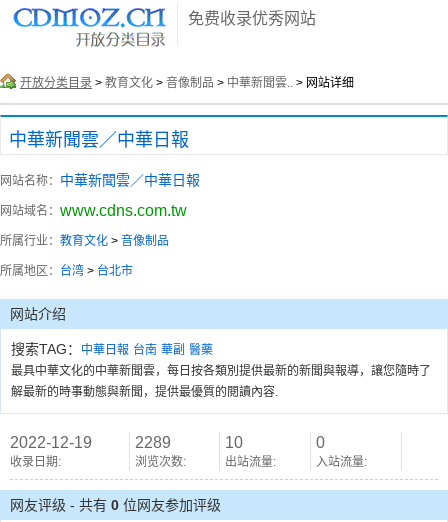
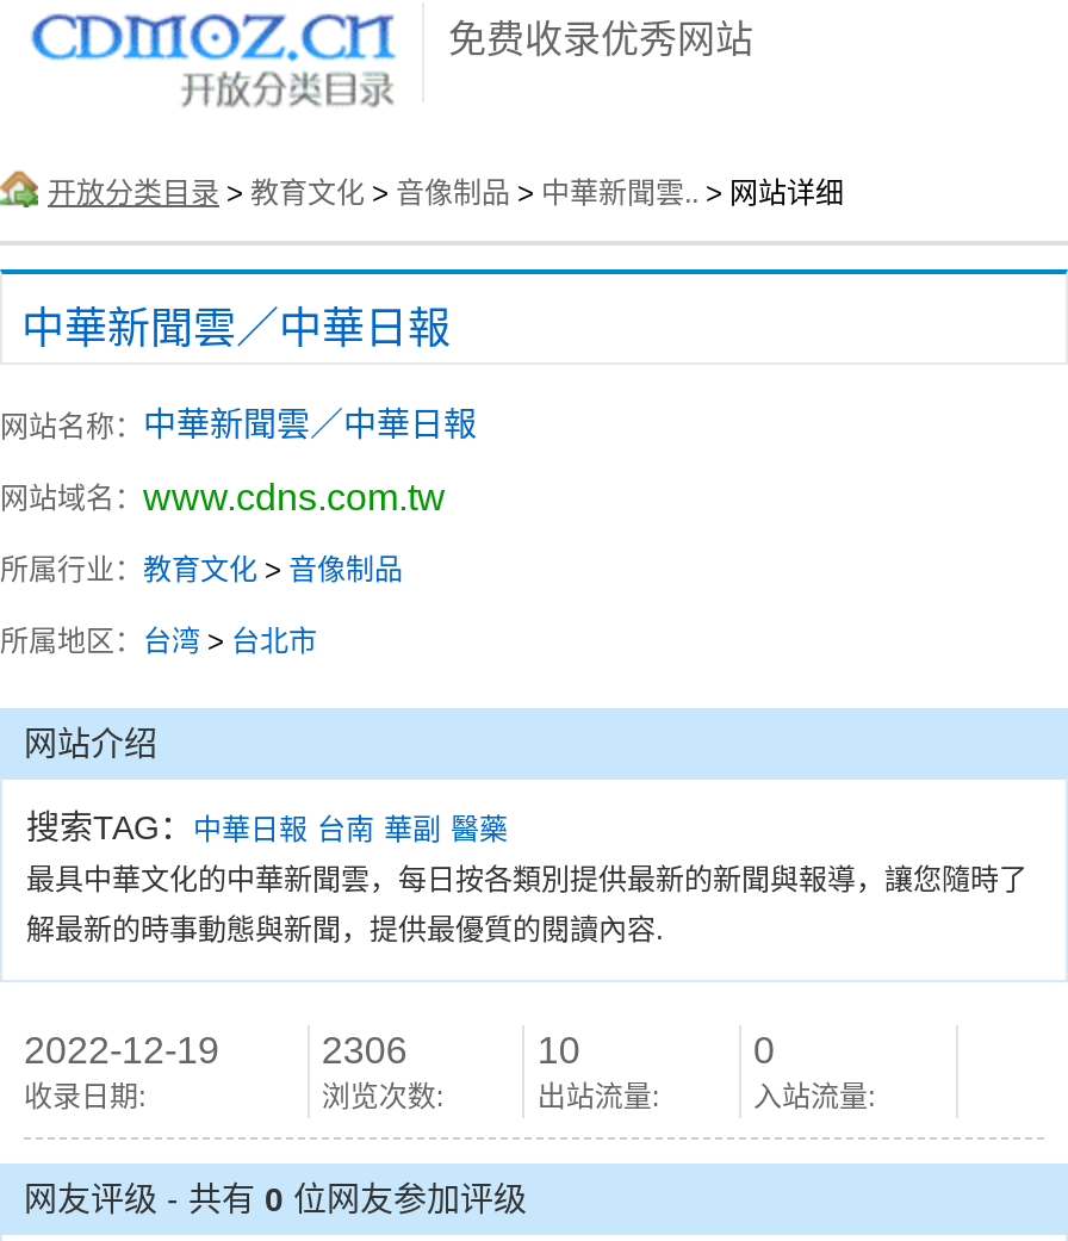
[135,434,171,451] 2289 -> [321,1030,407,1071] 2306

